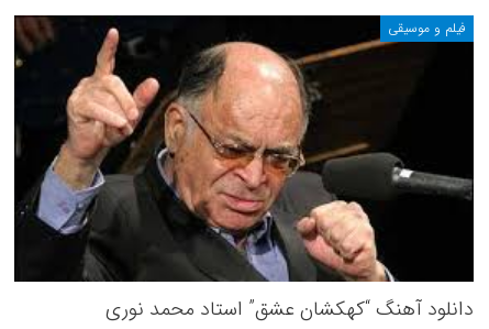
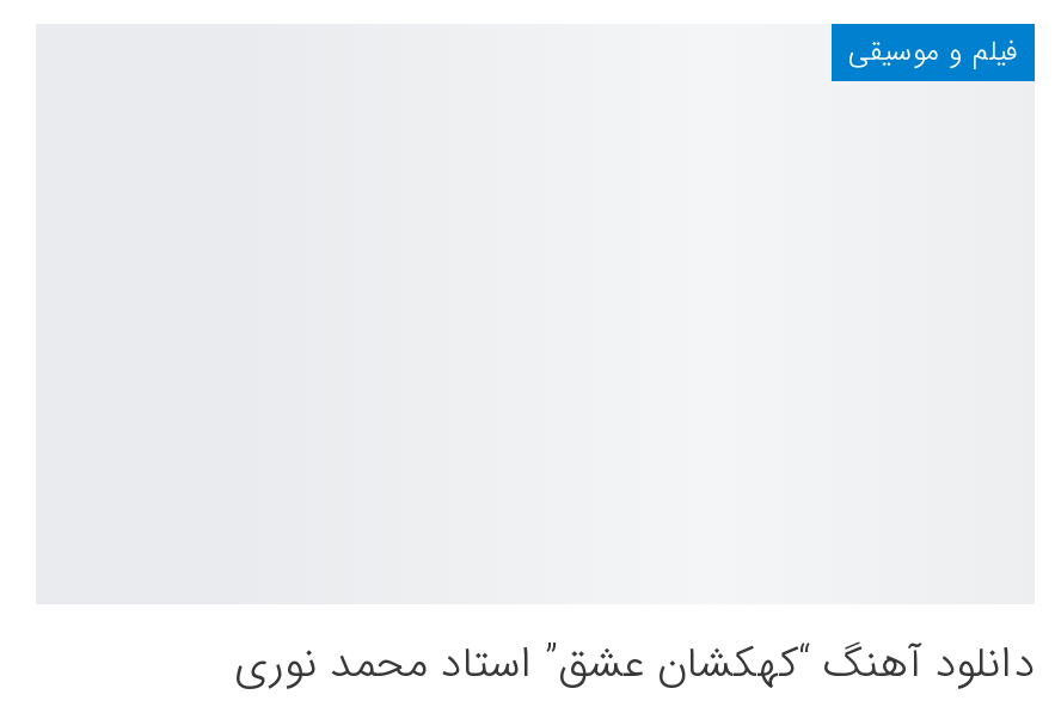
[13,14,475,283] [image] -> none

